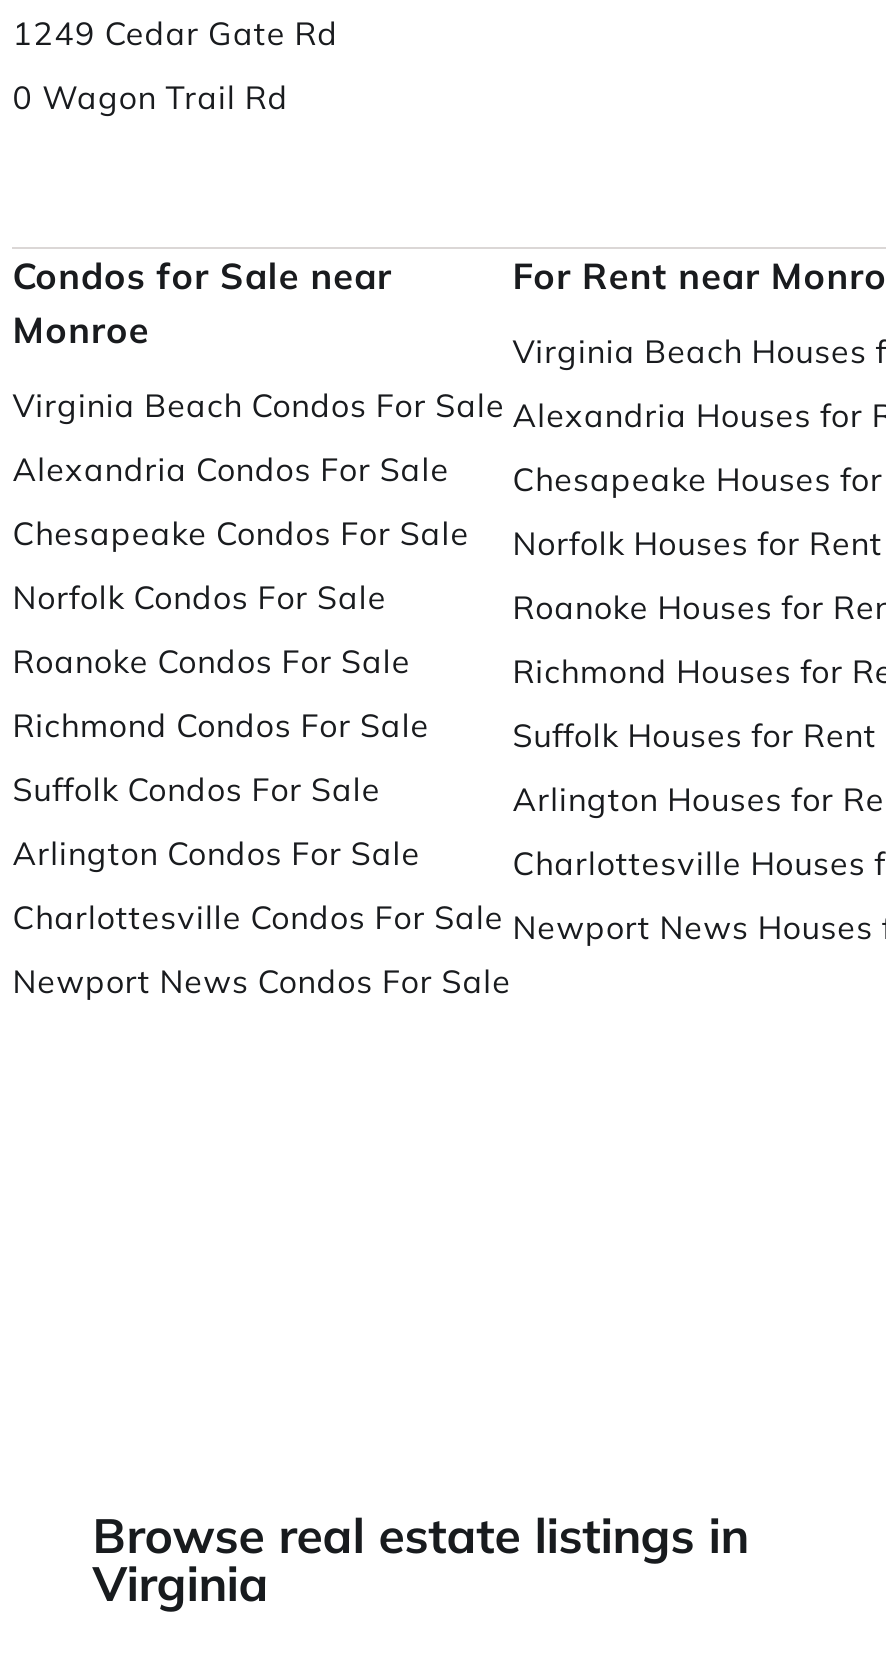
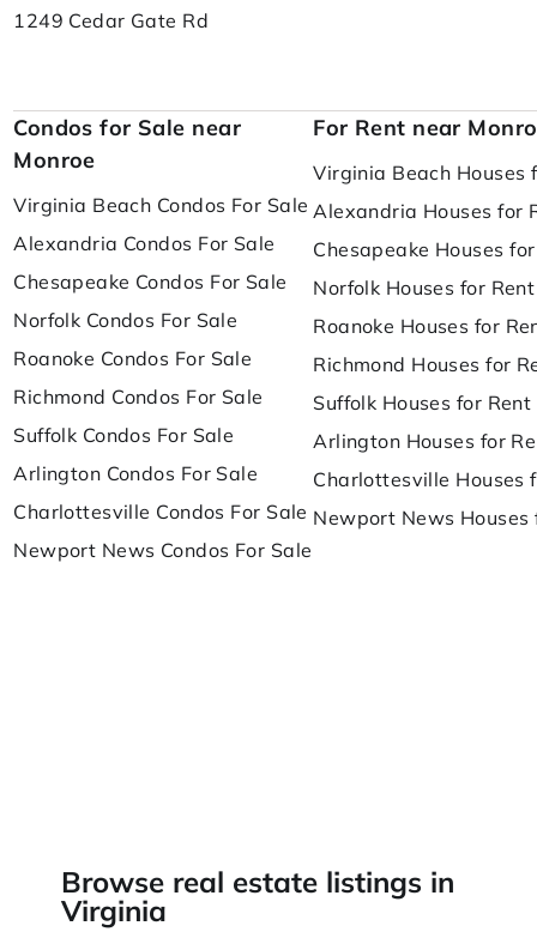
[12,77,288,117] 0 Wagon Trail Rd -> none

